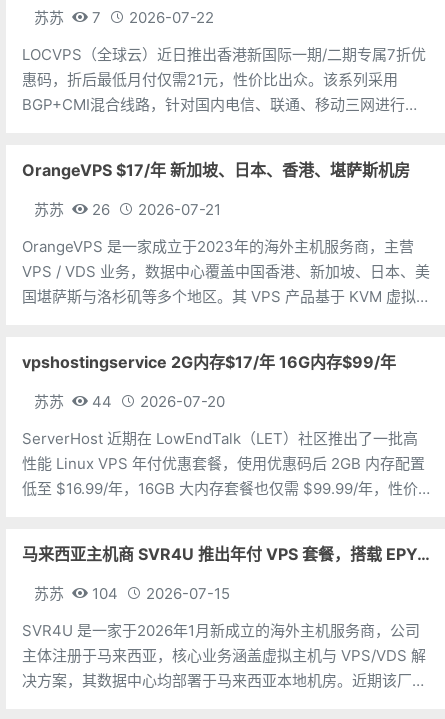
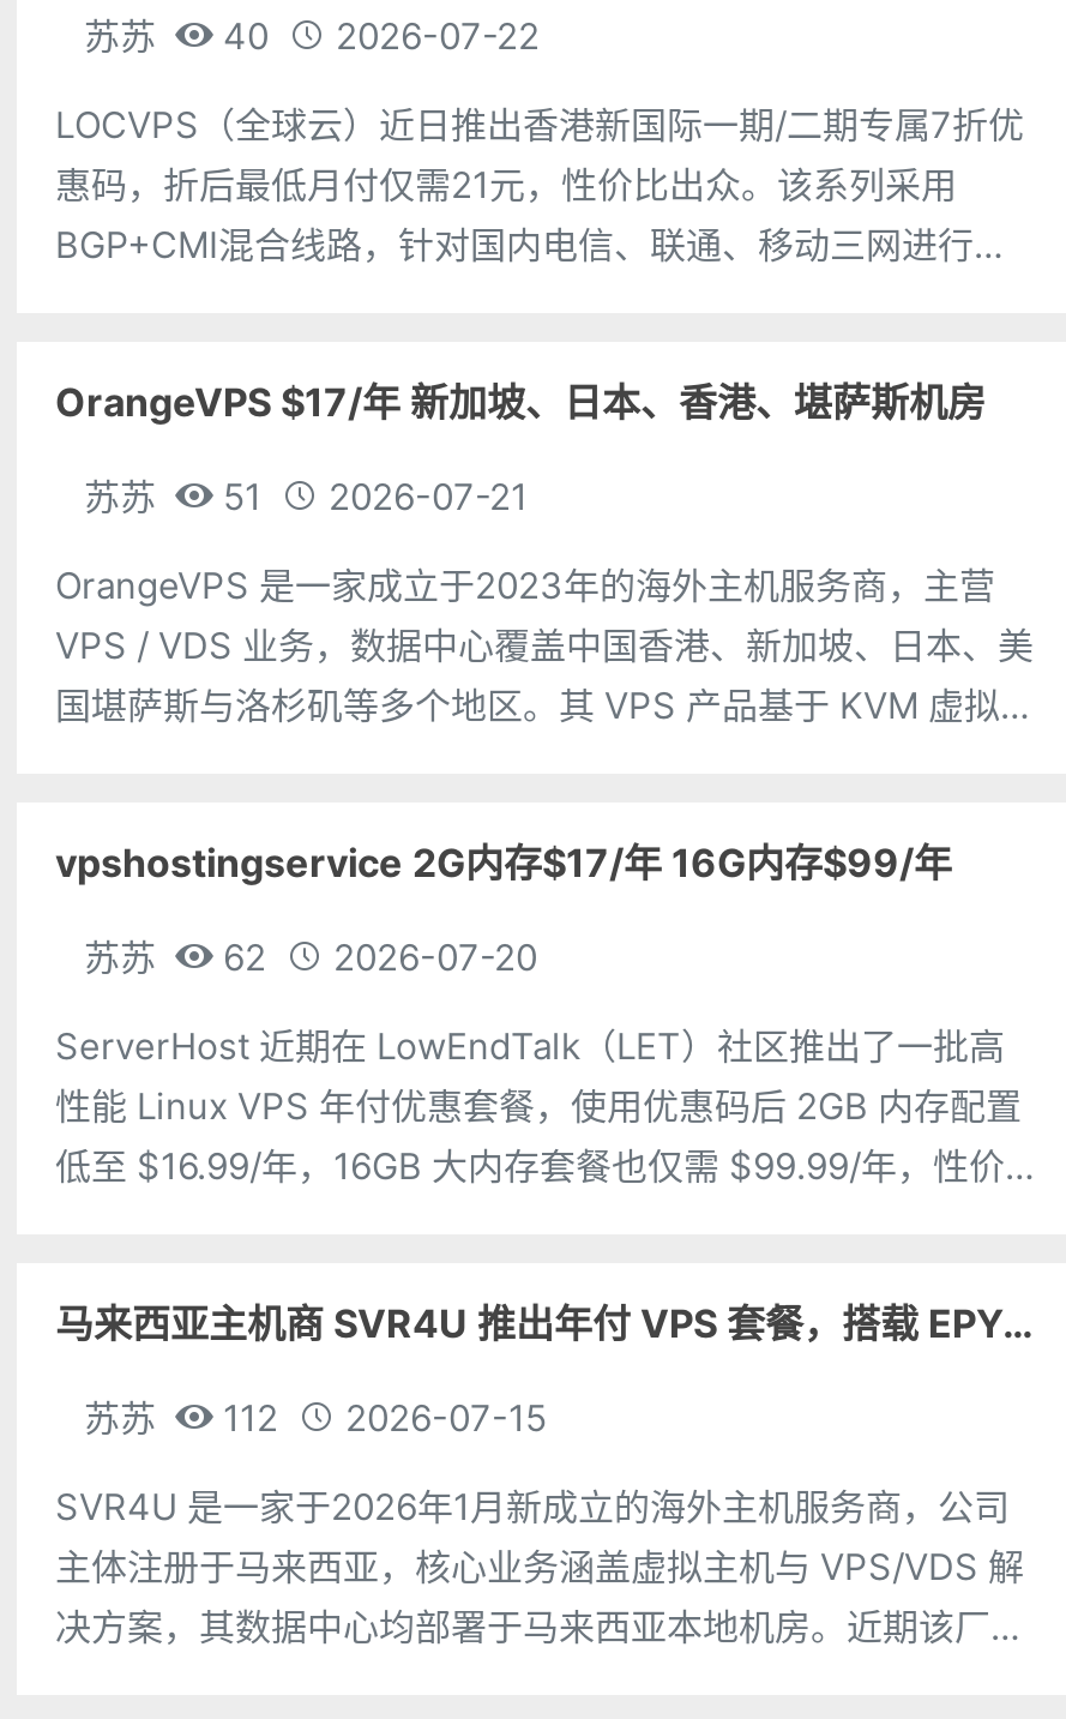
[34,8,214,27] 苏苏 7 2026-07-22 -> [84,13,540,59] 苏苏 40 2026-07-22
[34,200,221,219] 苏苏 26 2026-07-21 -> [84,474,528,519] 苏苏 51 2026-07-21
[34,392,225,411] 苏苏 44 2026-07-20 -> [84,934,537,980] 苏苏 62 2026-07-20
[34,584,230,603] 苏苏 104 2026-07-15 -> [84,1395,547,1441] 苏苏 112 2026-07-15

